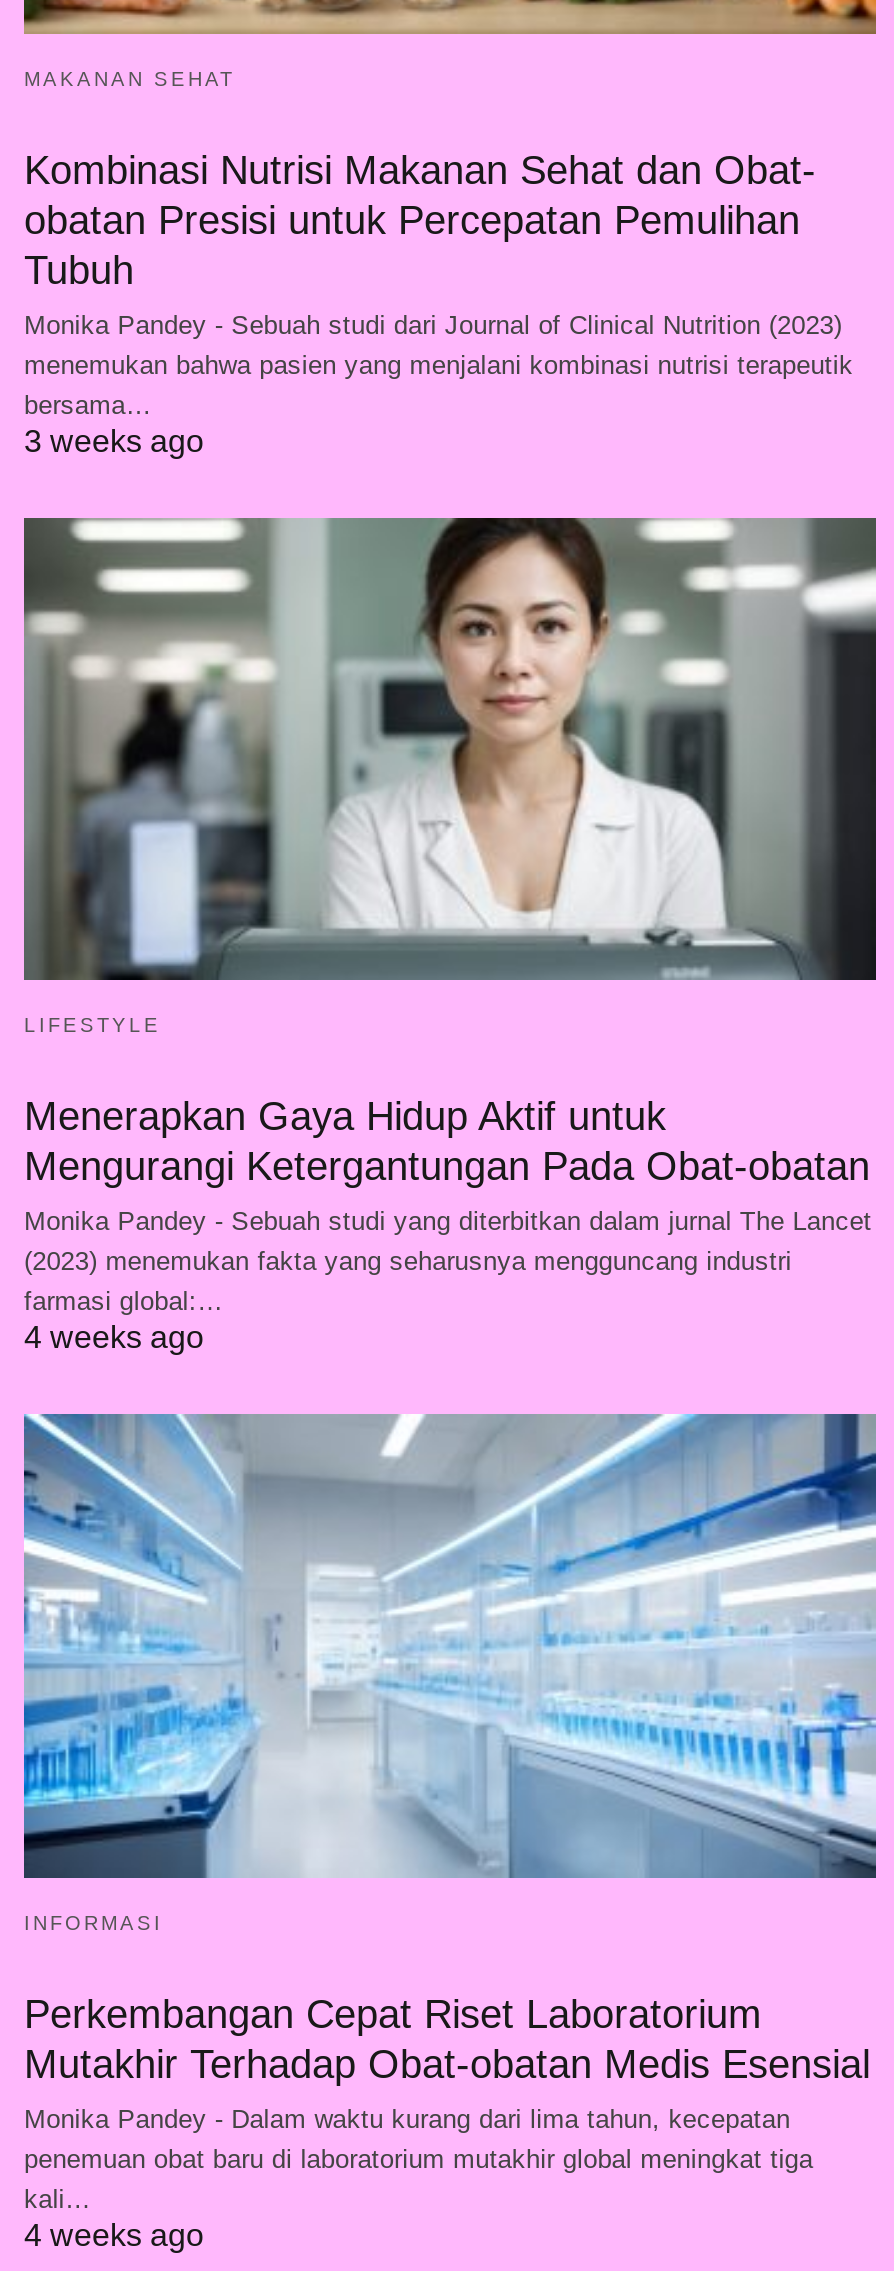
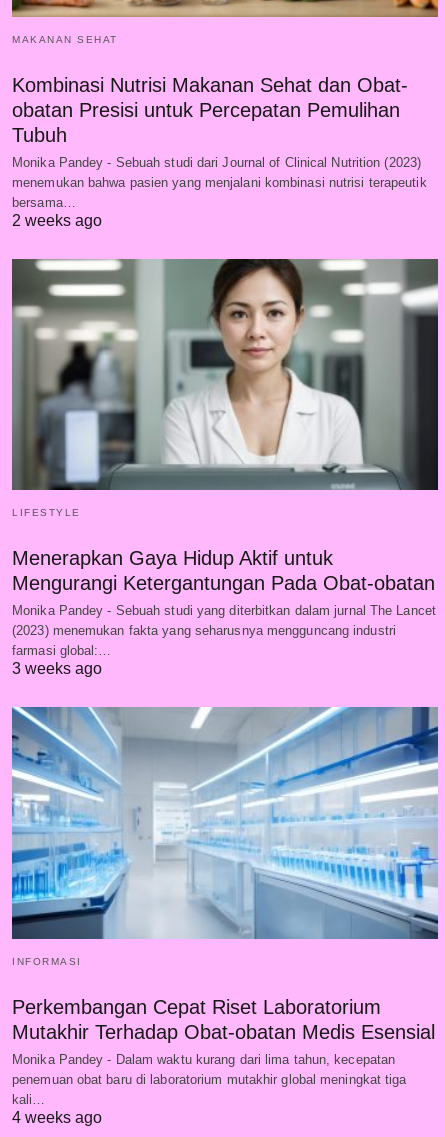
[24,423,204,457] 3 weeks ago -> [12,212,102,229] 2 weeks ago
[24,1320,204,1354] 4 weeks ago -> [12,660,102,677] 3 weeks ago

